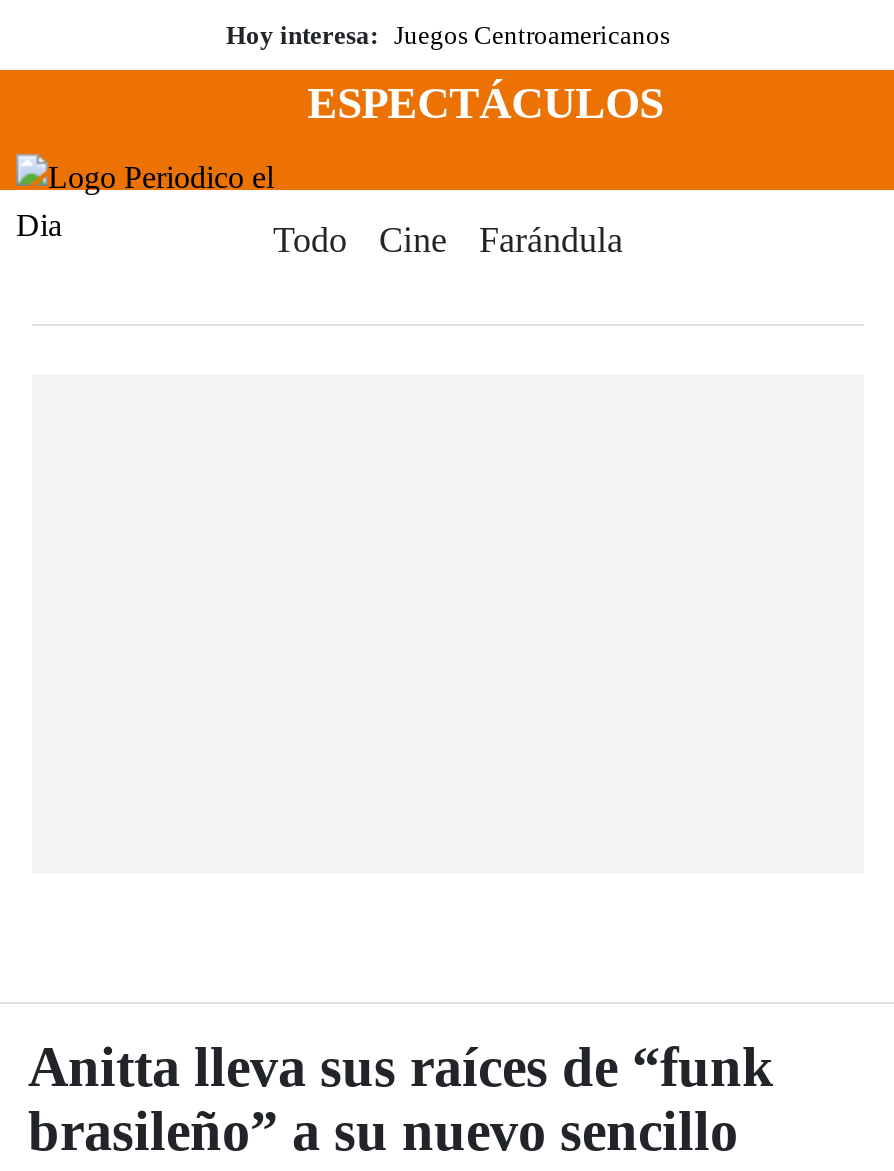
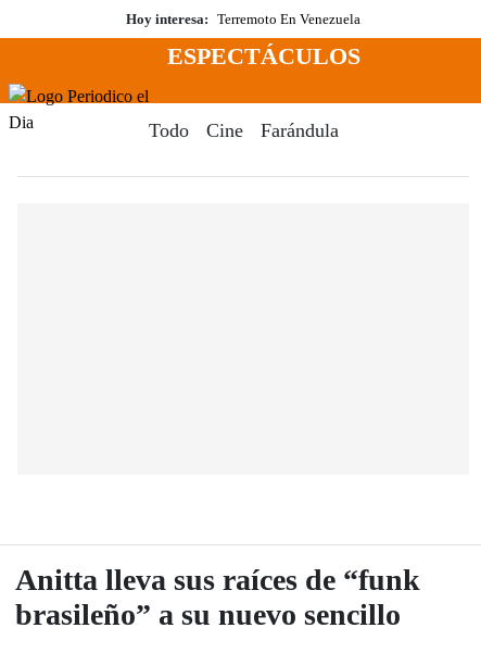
[226,20,670,50] Hoy interesa: Juegos Centroamericanos -> [126,11,360,27] Hoy interesa: Terremoto En Venezuela

